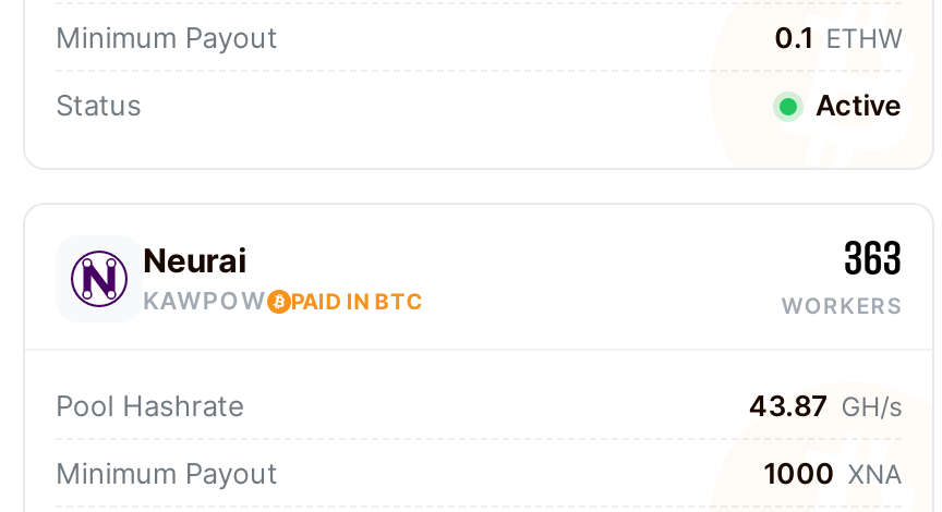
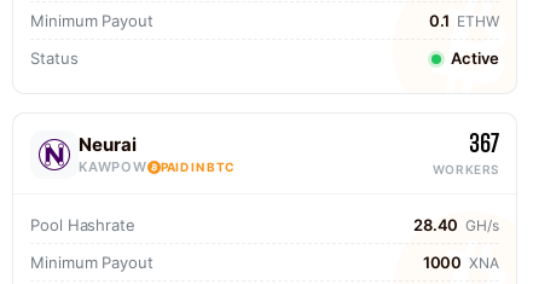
[843,237,902,285] 363 -> [469,132,499,158] 367
[749,388,902,423] 43.87 GH/s -> [413,215,499,234] 28.40 GH/s

